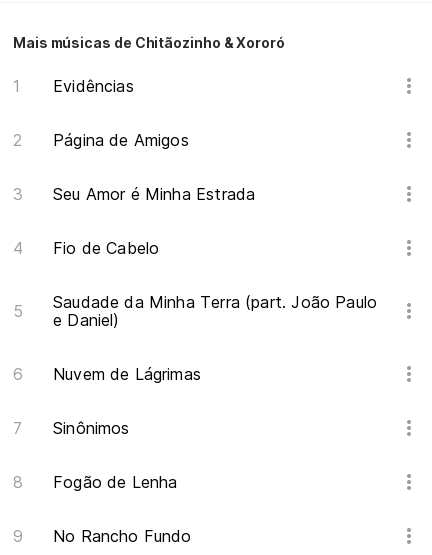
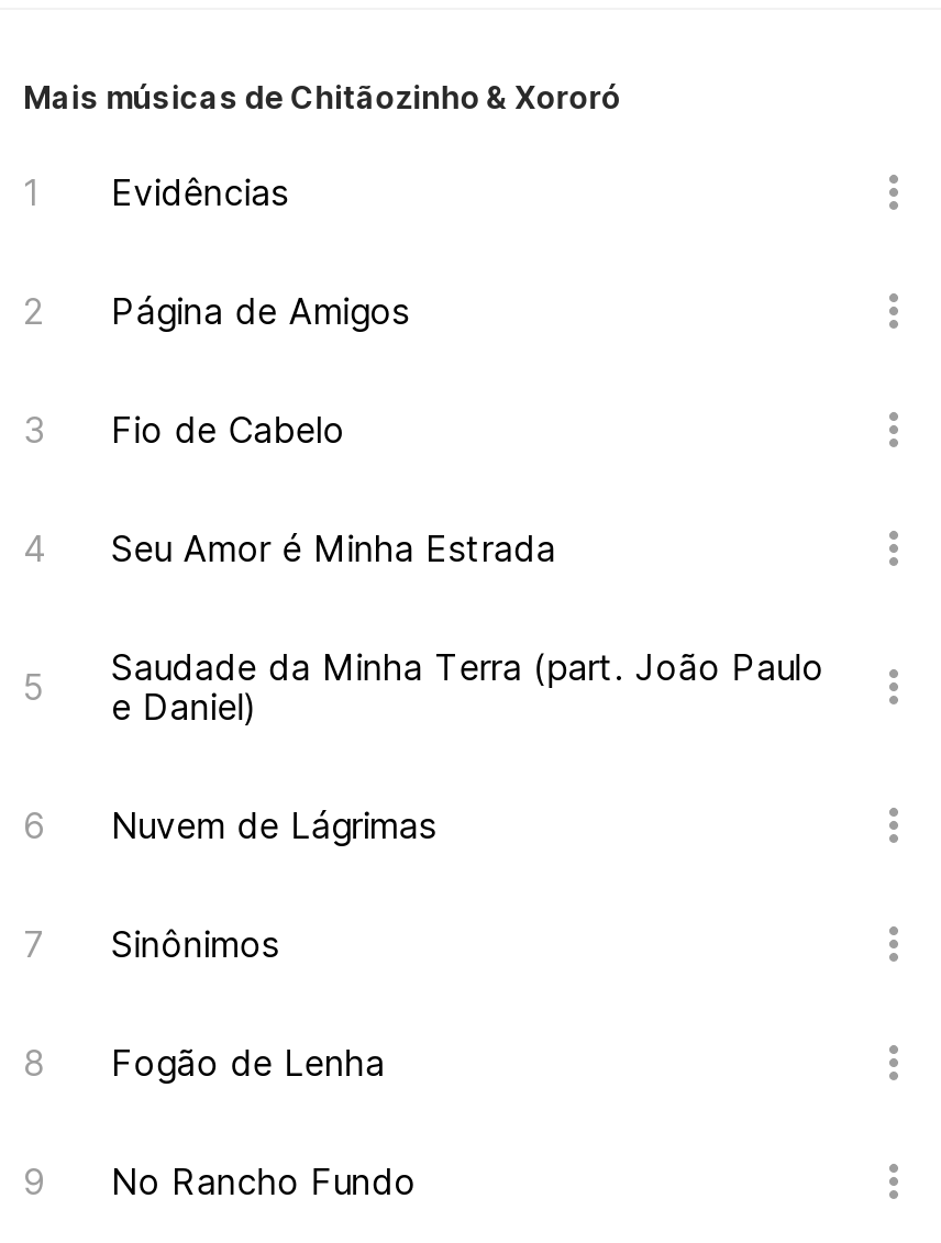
moved [53,184,255,204] -> [111,527,556,571]: Seu Amor é Minha Estrada
moved [53,238,159,258] -> [111,409,345,453]: Fio de Cabelo

